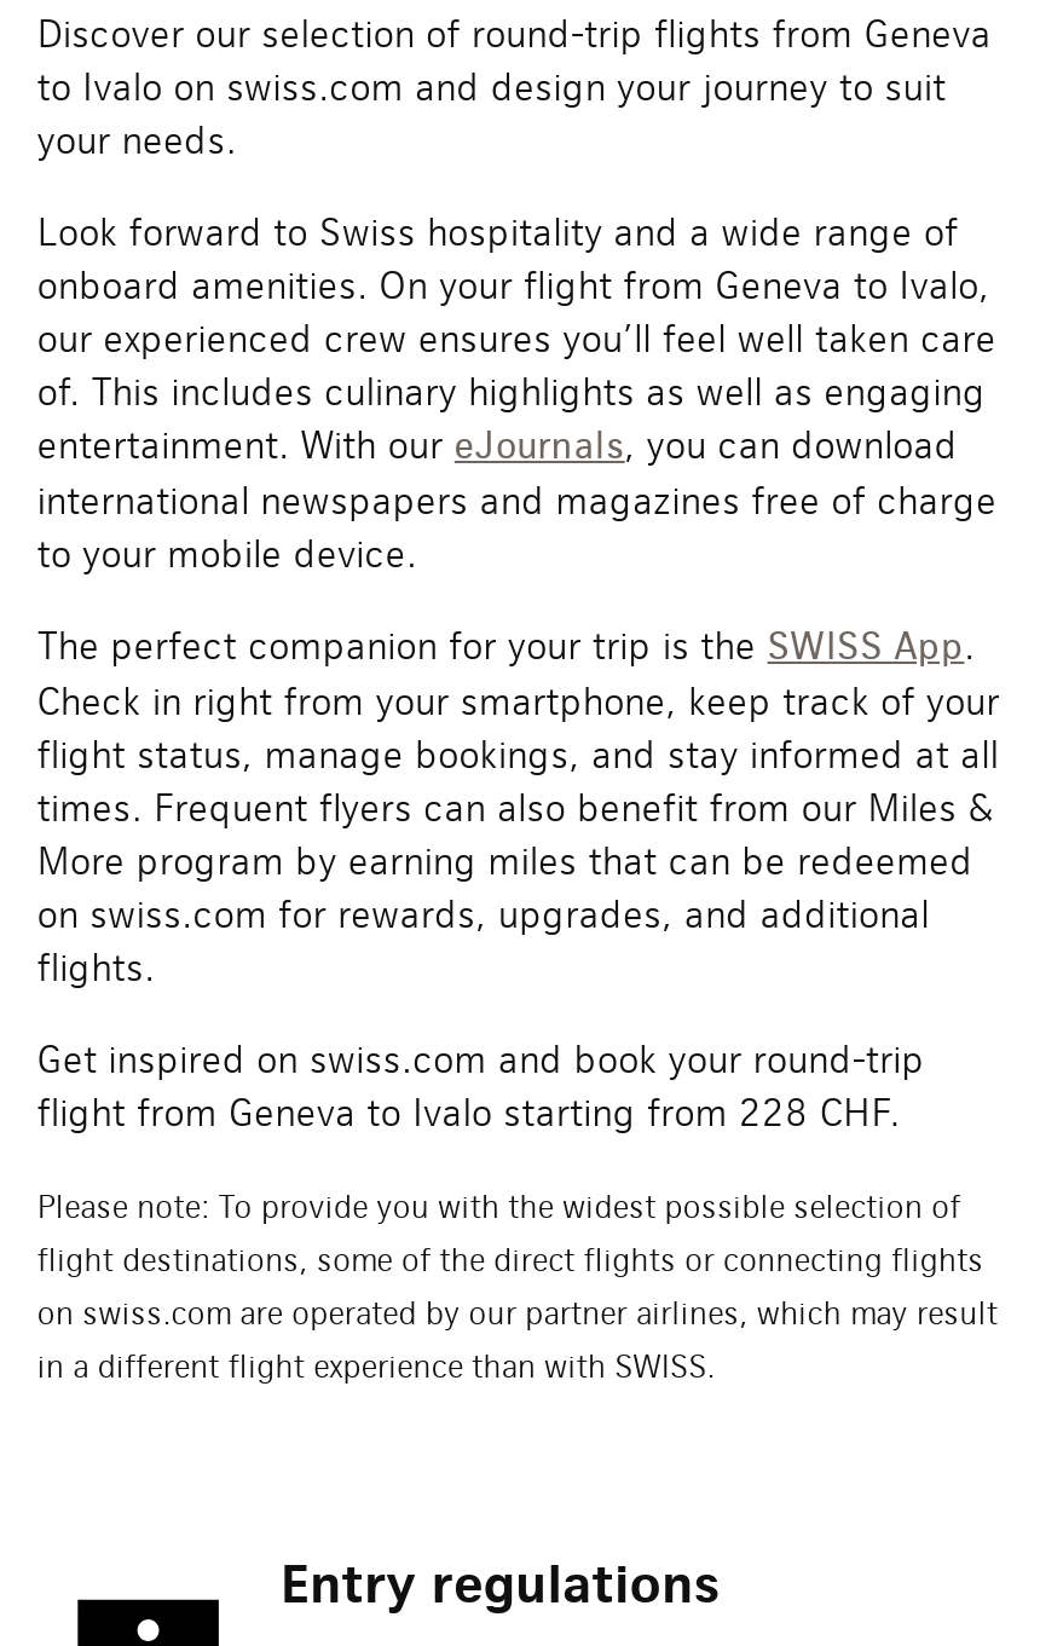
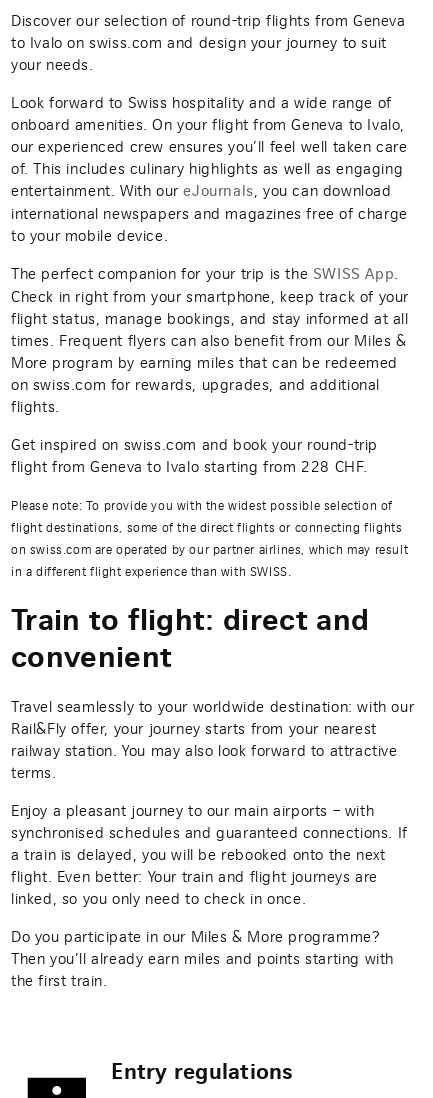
none -> [11,601,414,990] Train to flight: direct and | convenient | Travel seamlessly to your worldwide destination: with our | Rail&Fly offer, your journey starts from your nearest | railway station. You may also look forward to attractive | terms. | Enjoy a pleasant journey to our main airports – with | synchronised schedules and guaranteed connections. If | a train is delayed, you will be rebooked onto the next | flight. Even better: Your train and flight journeys are | linked, so you only need to check in once. | Do you participate in our Miles & More programme? | Then you’ll already earn miles and points starting with | the first train.

